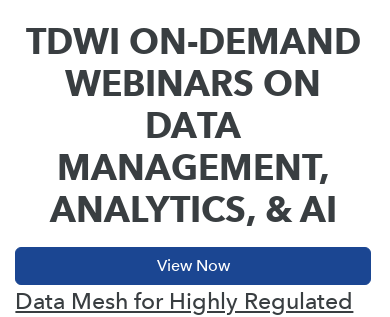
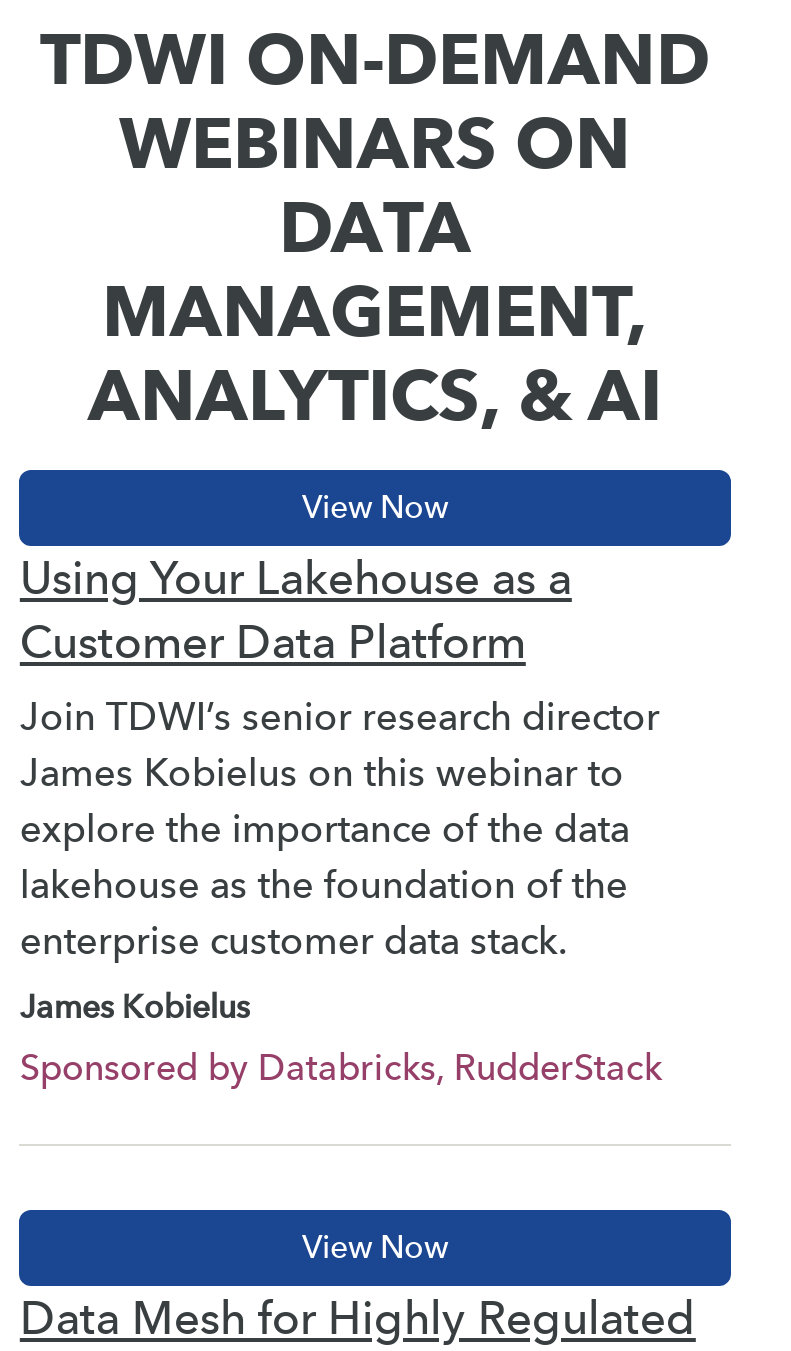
none -> [20,549,662,1090] Using Your Lakehouse as a | Customer Data Platform | Join TDWI’s senior research director | James Kobielus on this webinar to | explore the importance of the data | lakehouse as the foundation of the | enterprise customer data stack. | James Kobielus | Sponsored by Databricks, RudderStack

